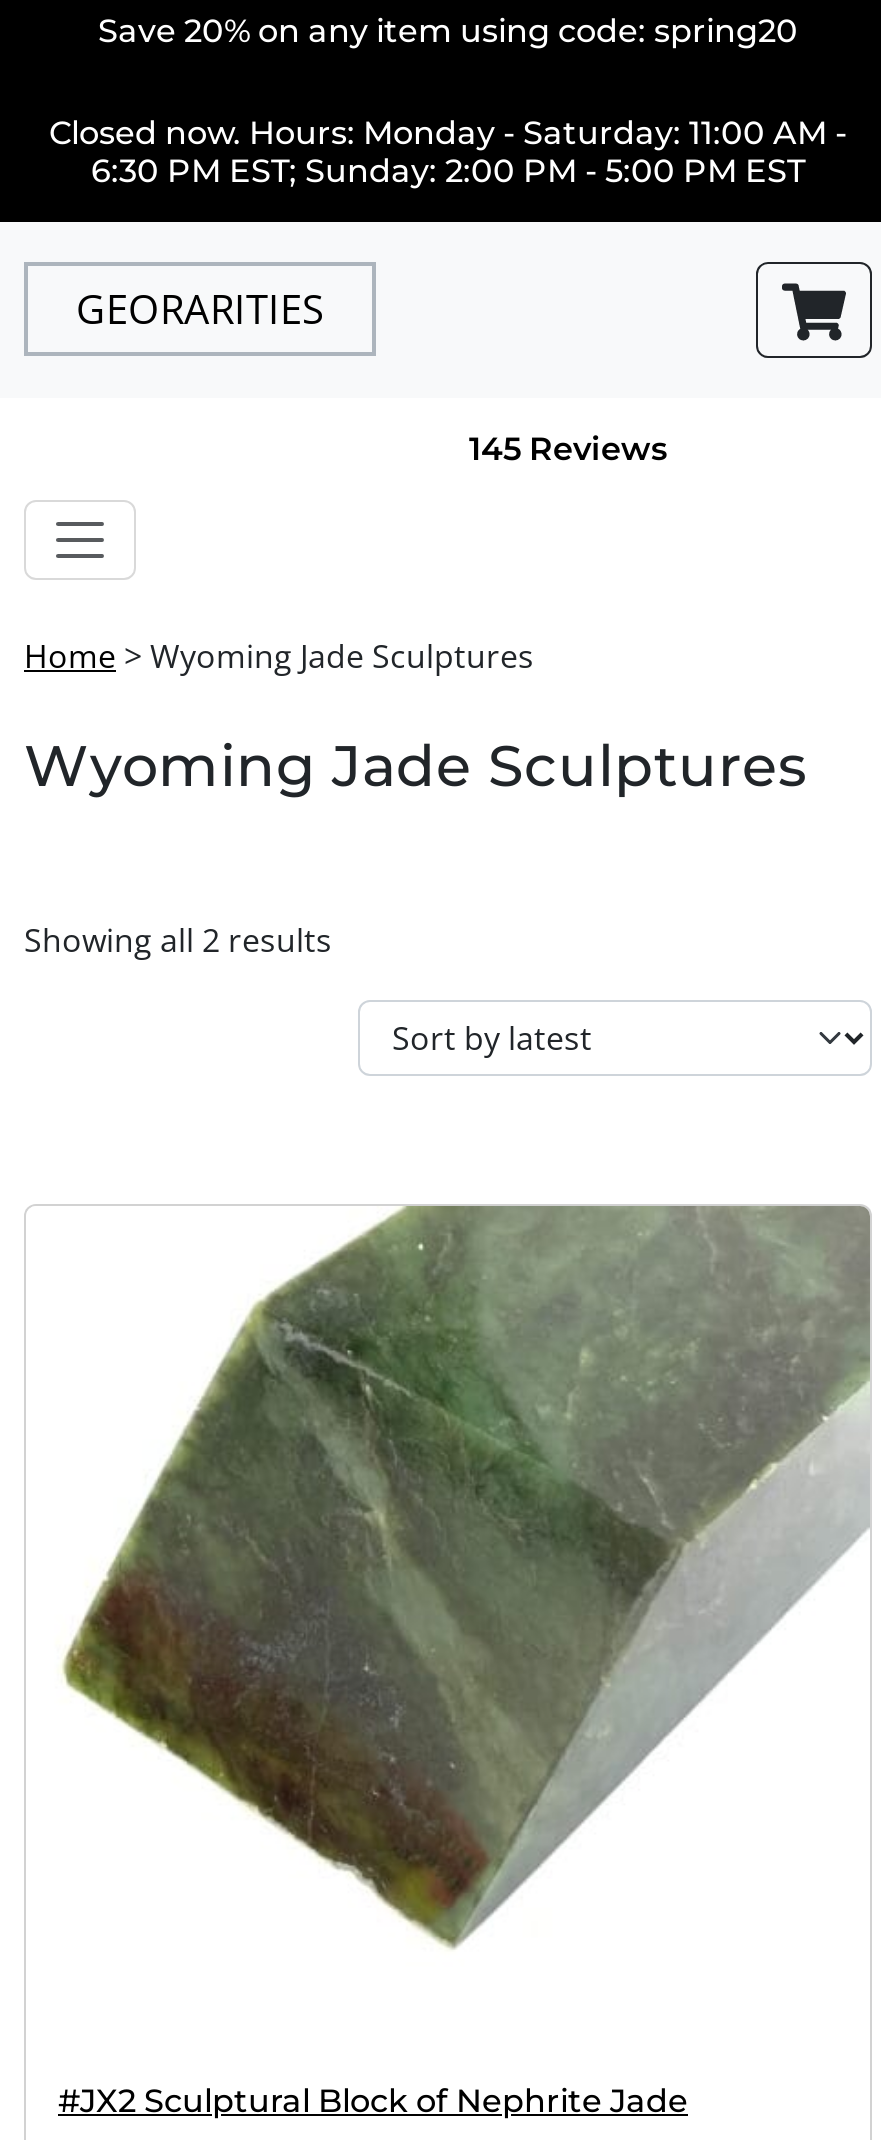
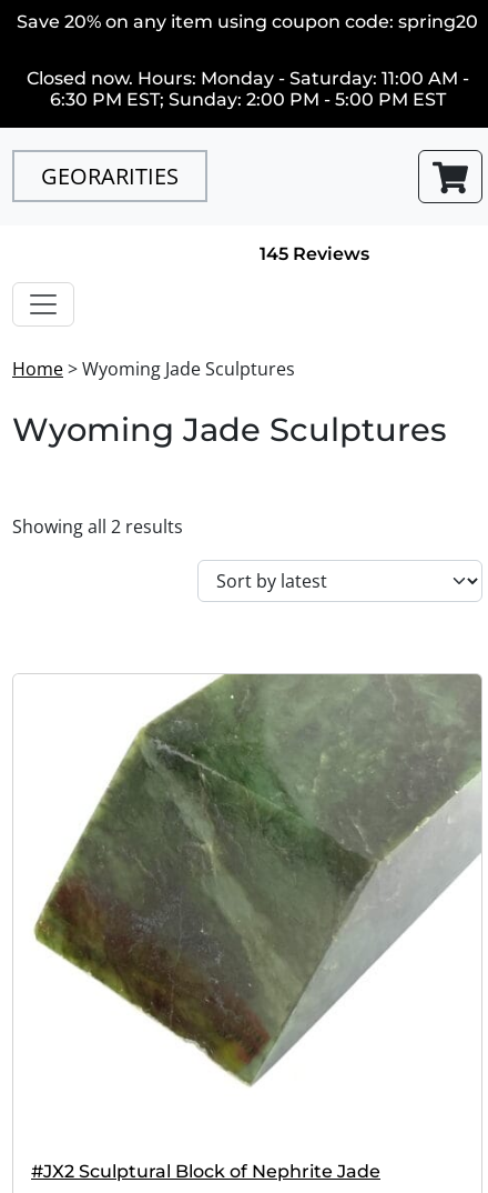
[98,12,798,50] Save 20% on any item using code: spring20 -> [17,11,478,32] Save 20% on any item using coupon code: spring20

